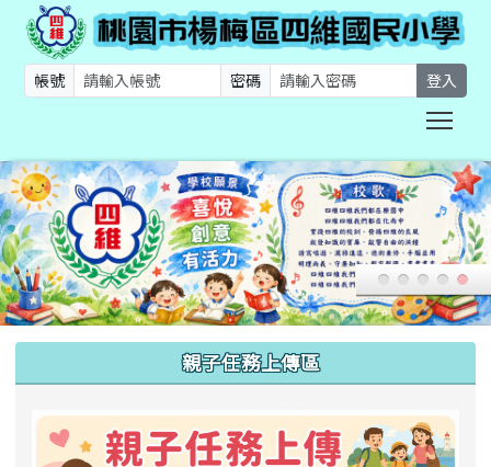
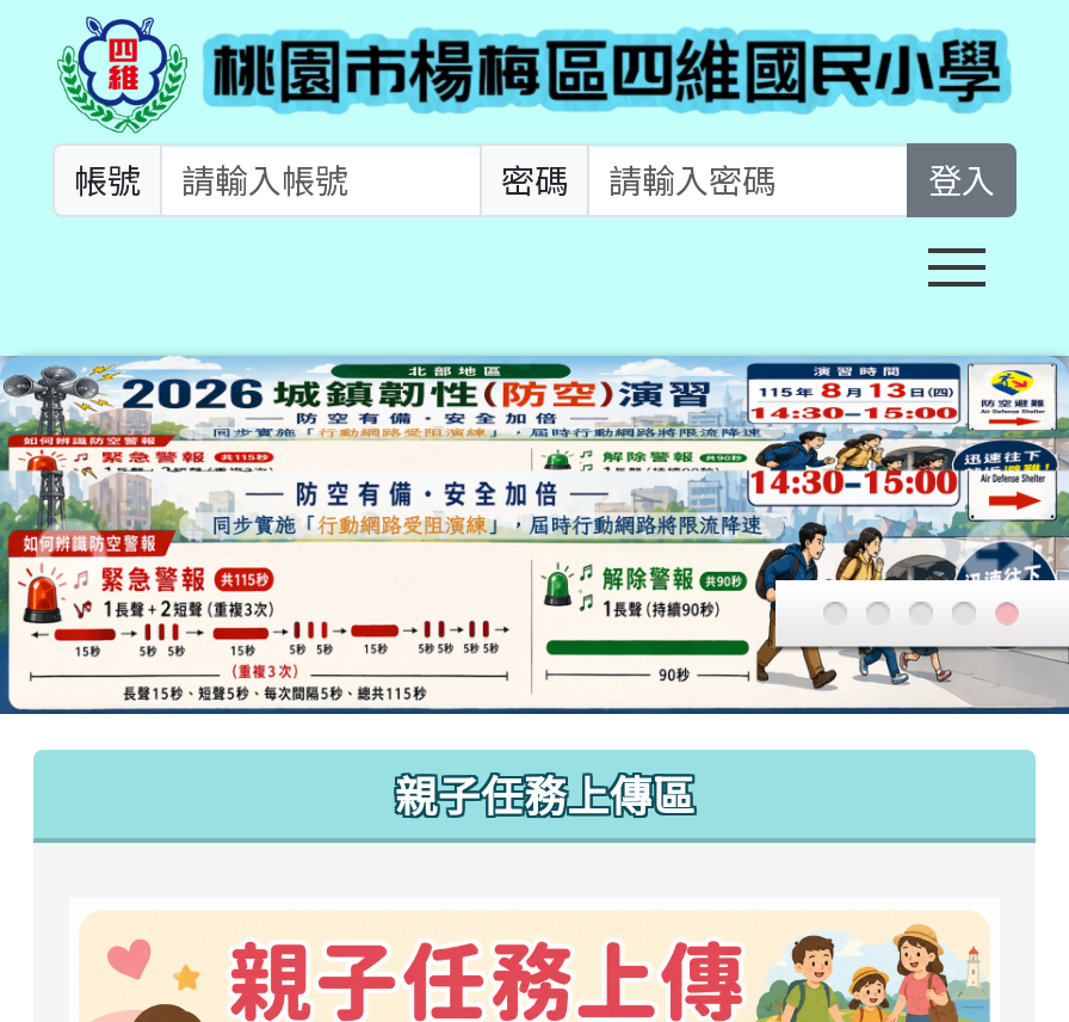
[3,161,488,327] [image] -> [7,356,1062,716] [image]

